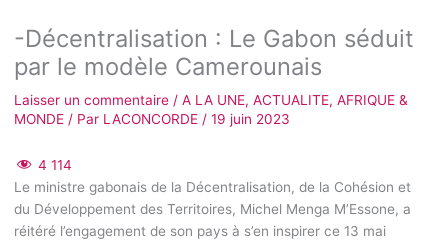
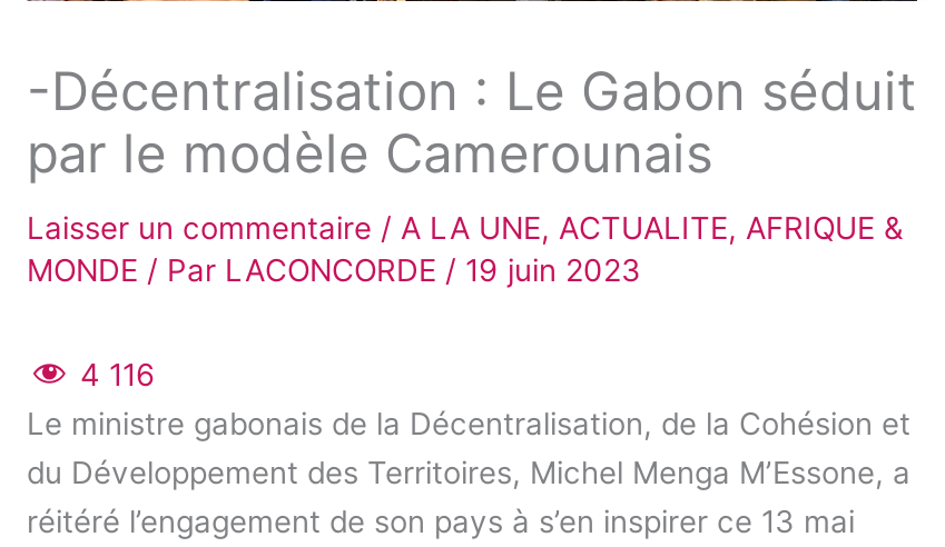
[38,157,72,173] 4 114 -> [80,356,156,392] 4 116

